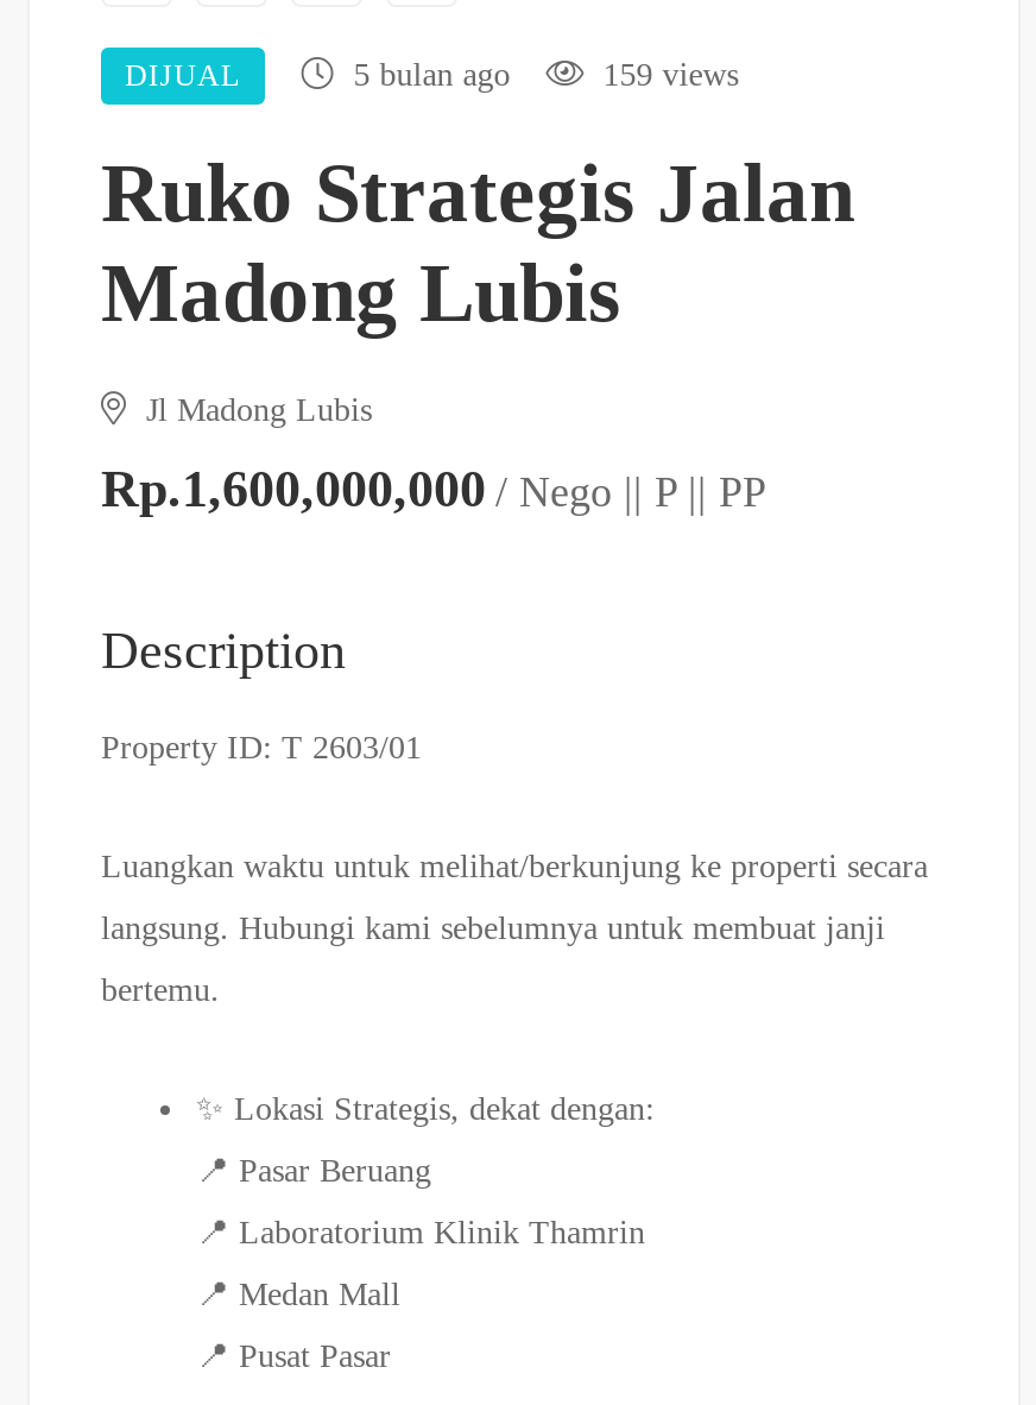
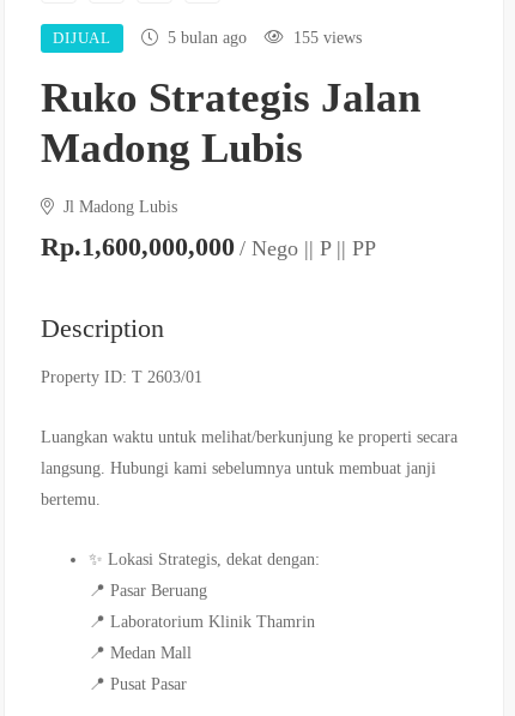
[603,58,738,94] 159 views -> [294,29,362,47] 155 views

